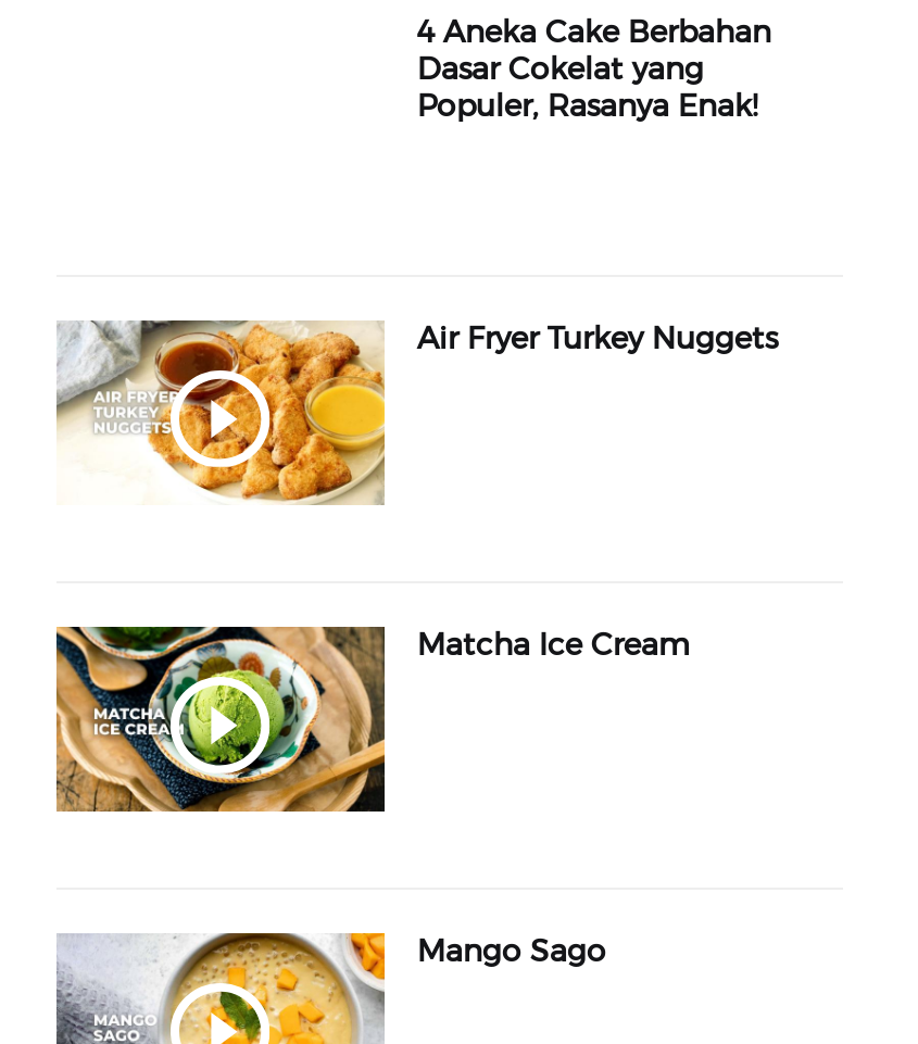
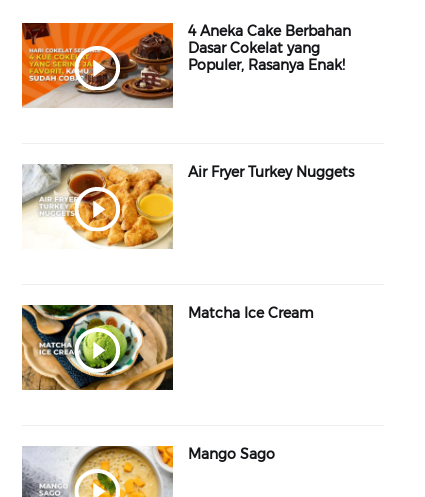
none -> [21,22,174,108] [image]

